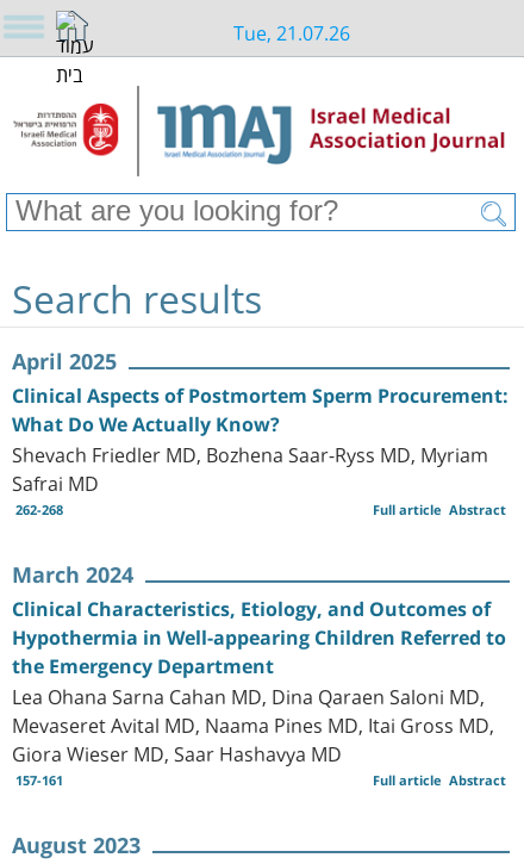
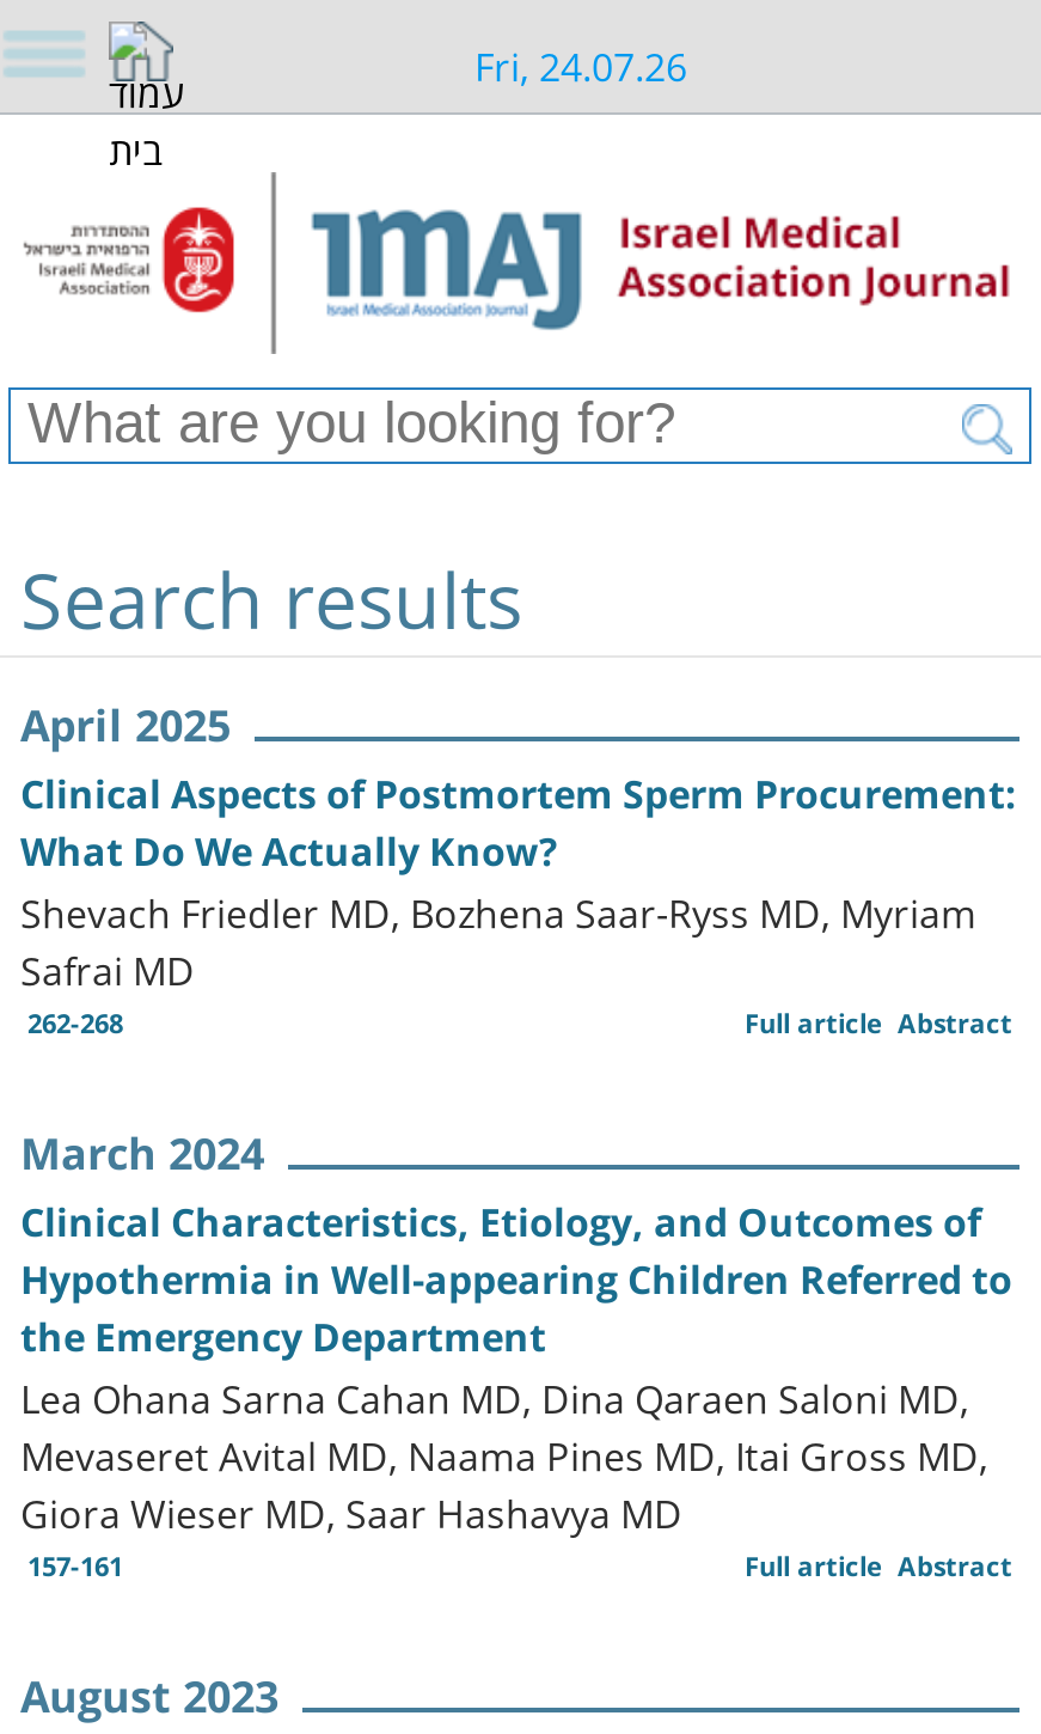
[233,11,350,50] Tue, 21.07.26 -> [474,22,687,100] Fri, 24.07.26

